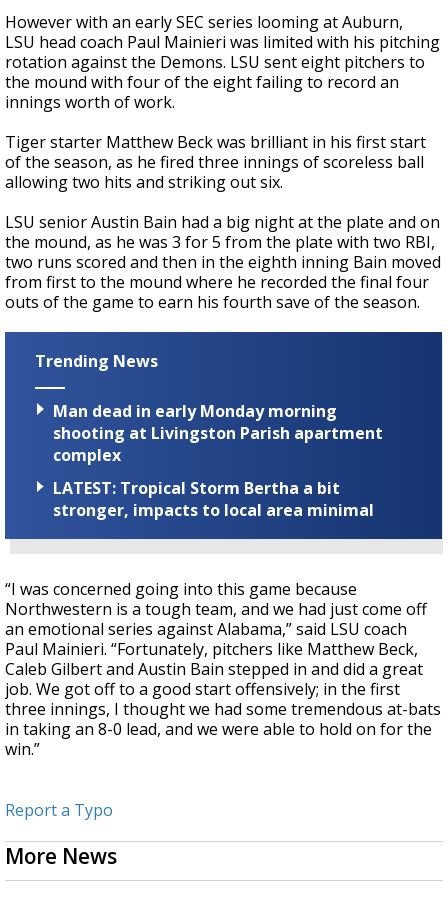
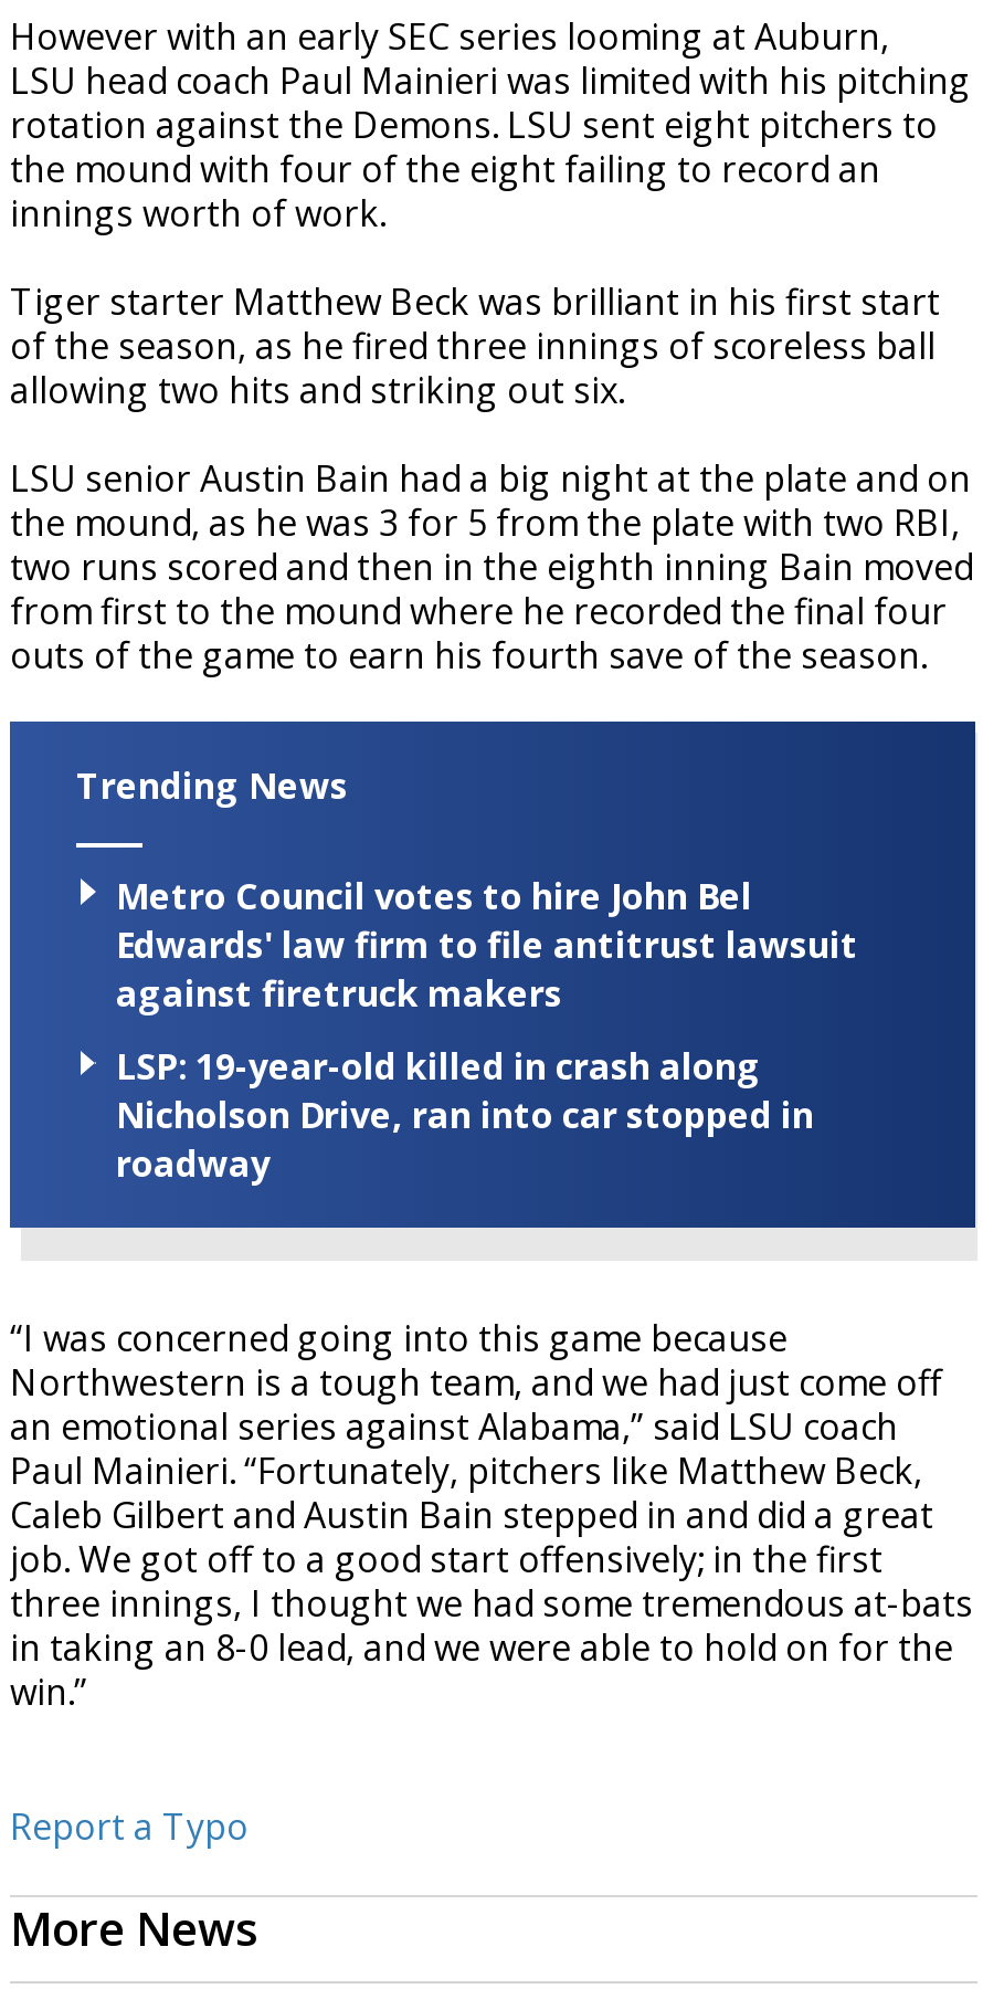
[53,400,383,466] Man dead in early Monday morning | shooting at Livingston Parish apartment | complex -> [116,872,858,1018] Metro Council votes to hire John Bel | Edwards' law firm to file antitrust lawsuit | against firetruck makers
[53,477,374,521] LATEST: Tropical Storm Bertha a bit | stronger, impacts to local area minimal -> [116,1043,814,1189] LSP: 19-year-old killed in crash along | Nicholson Drive, ran into car stopped in | roadway

